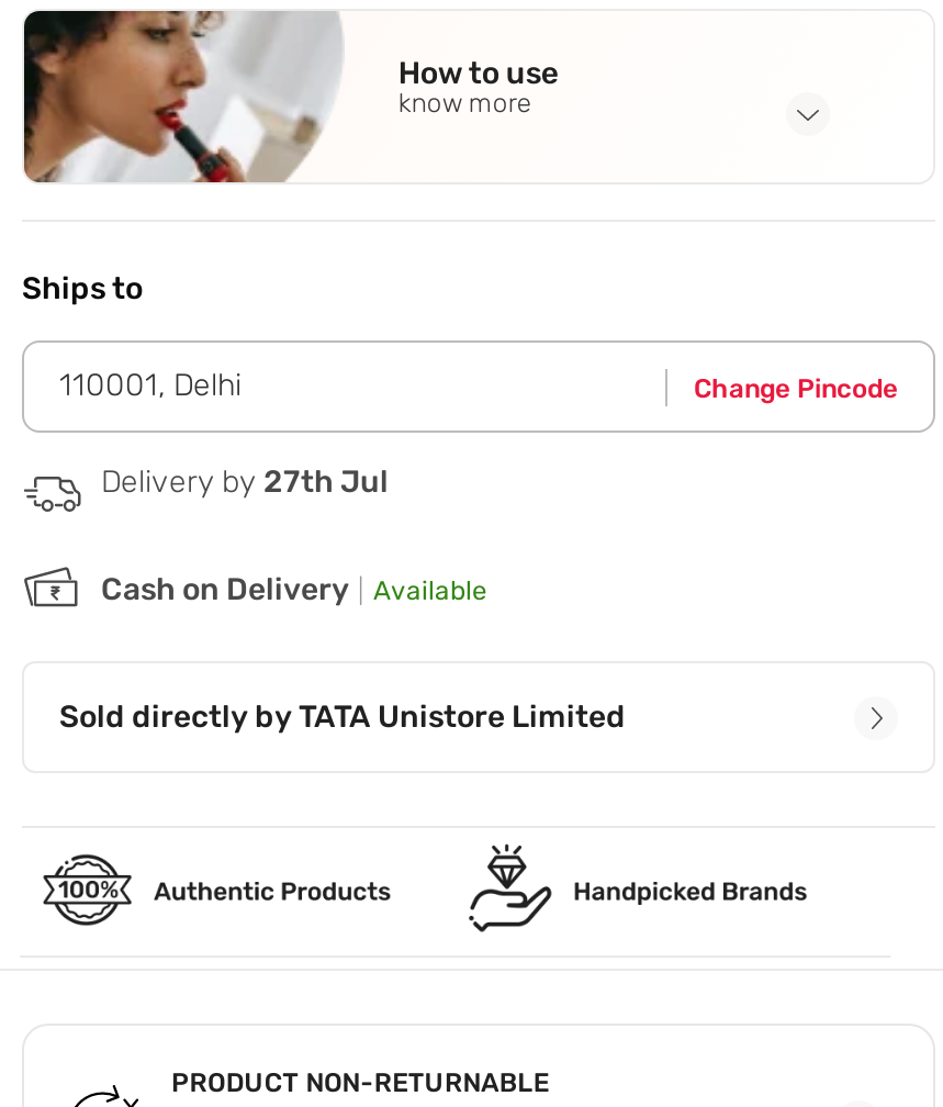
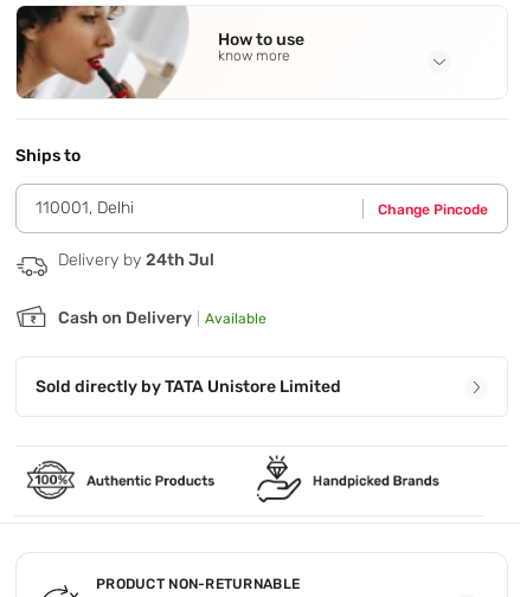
[101,464,389,501] Delivery by 27th Jul -> [58,250,214,270] Delivery by 24th Jul

